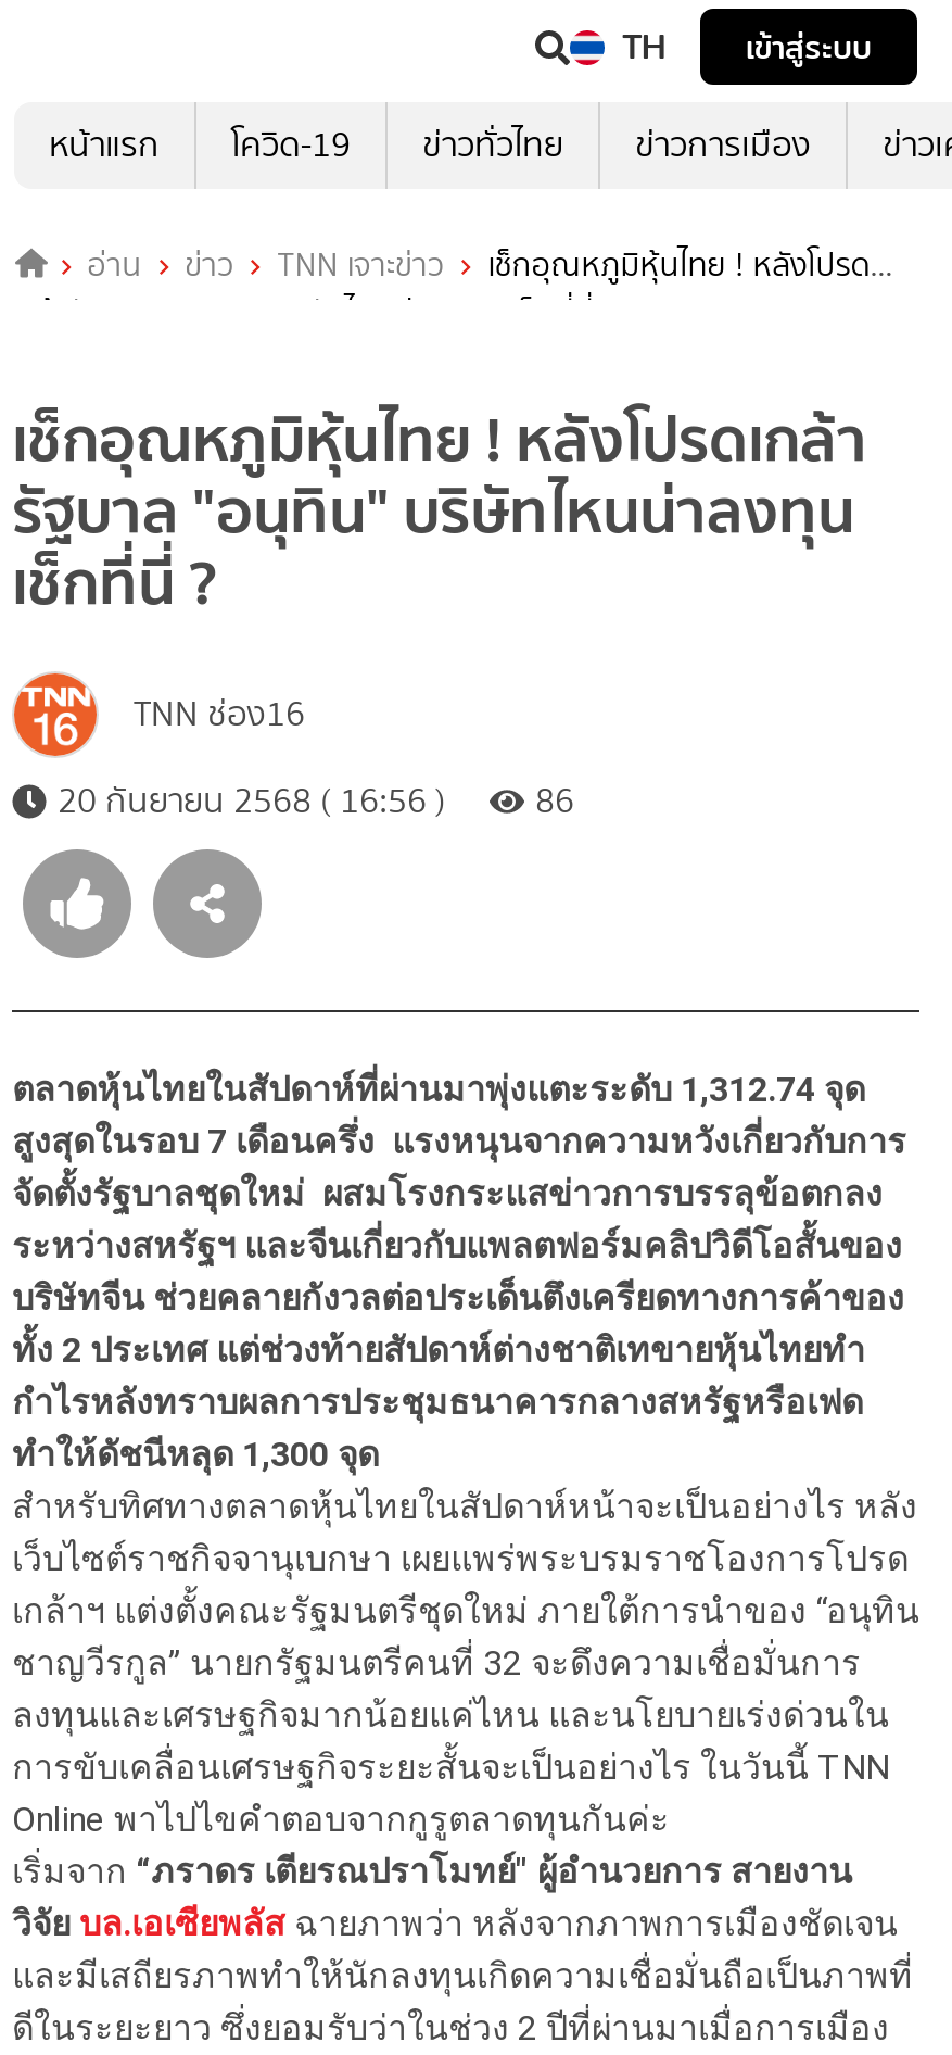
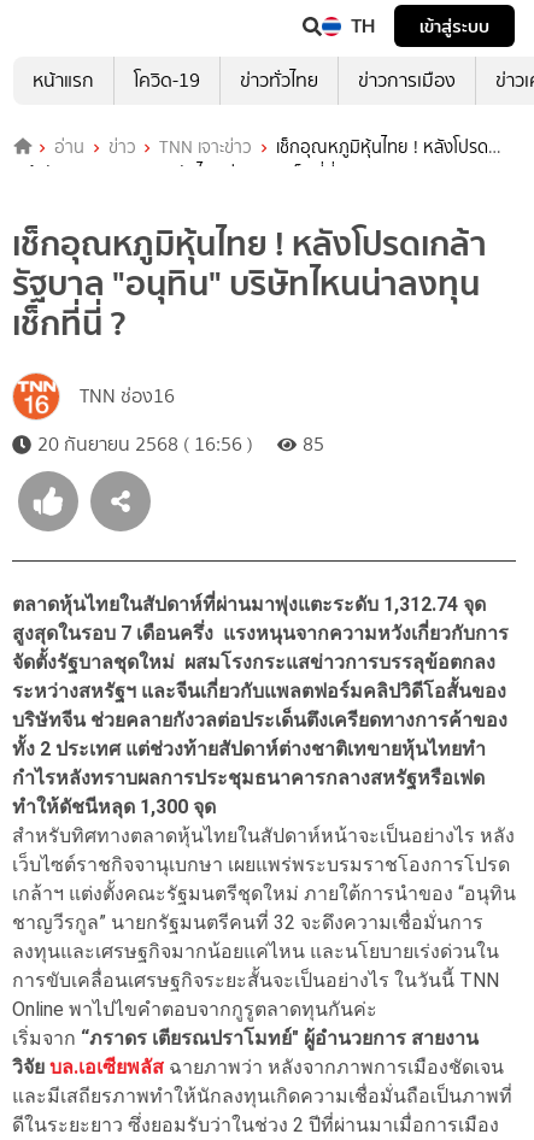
[58,775,574,825] 20 กันยายน 2568 ( 16:56 ) 86 -> [37,430,324,458] 20 กันยายน 2568 ( 16:56 ) 85

